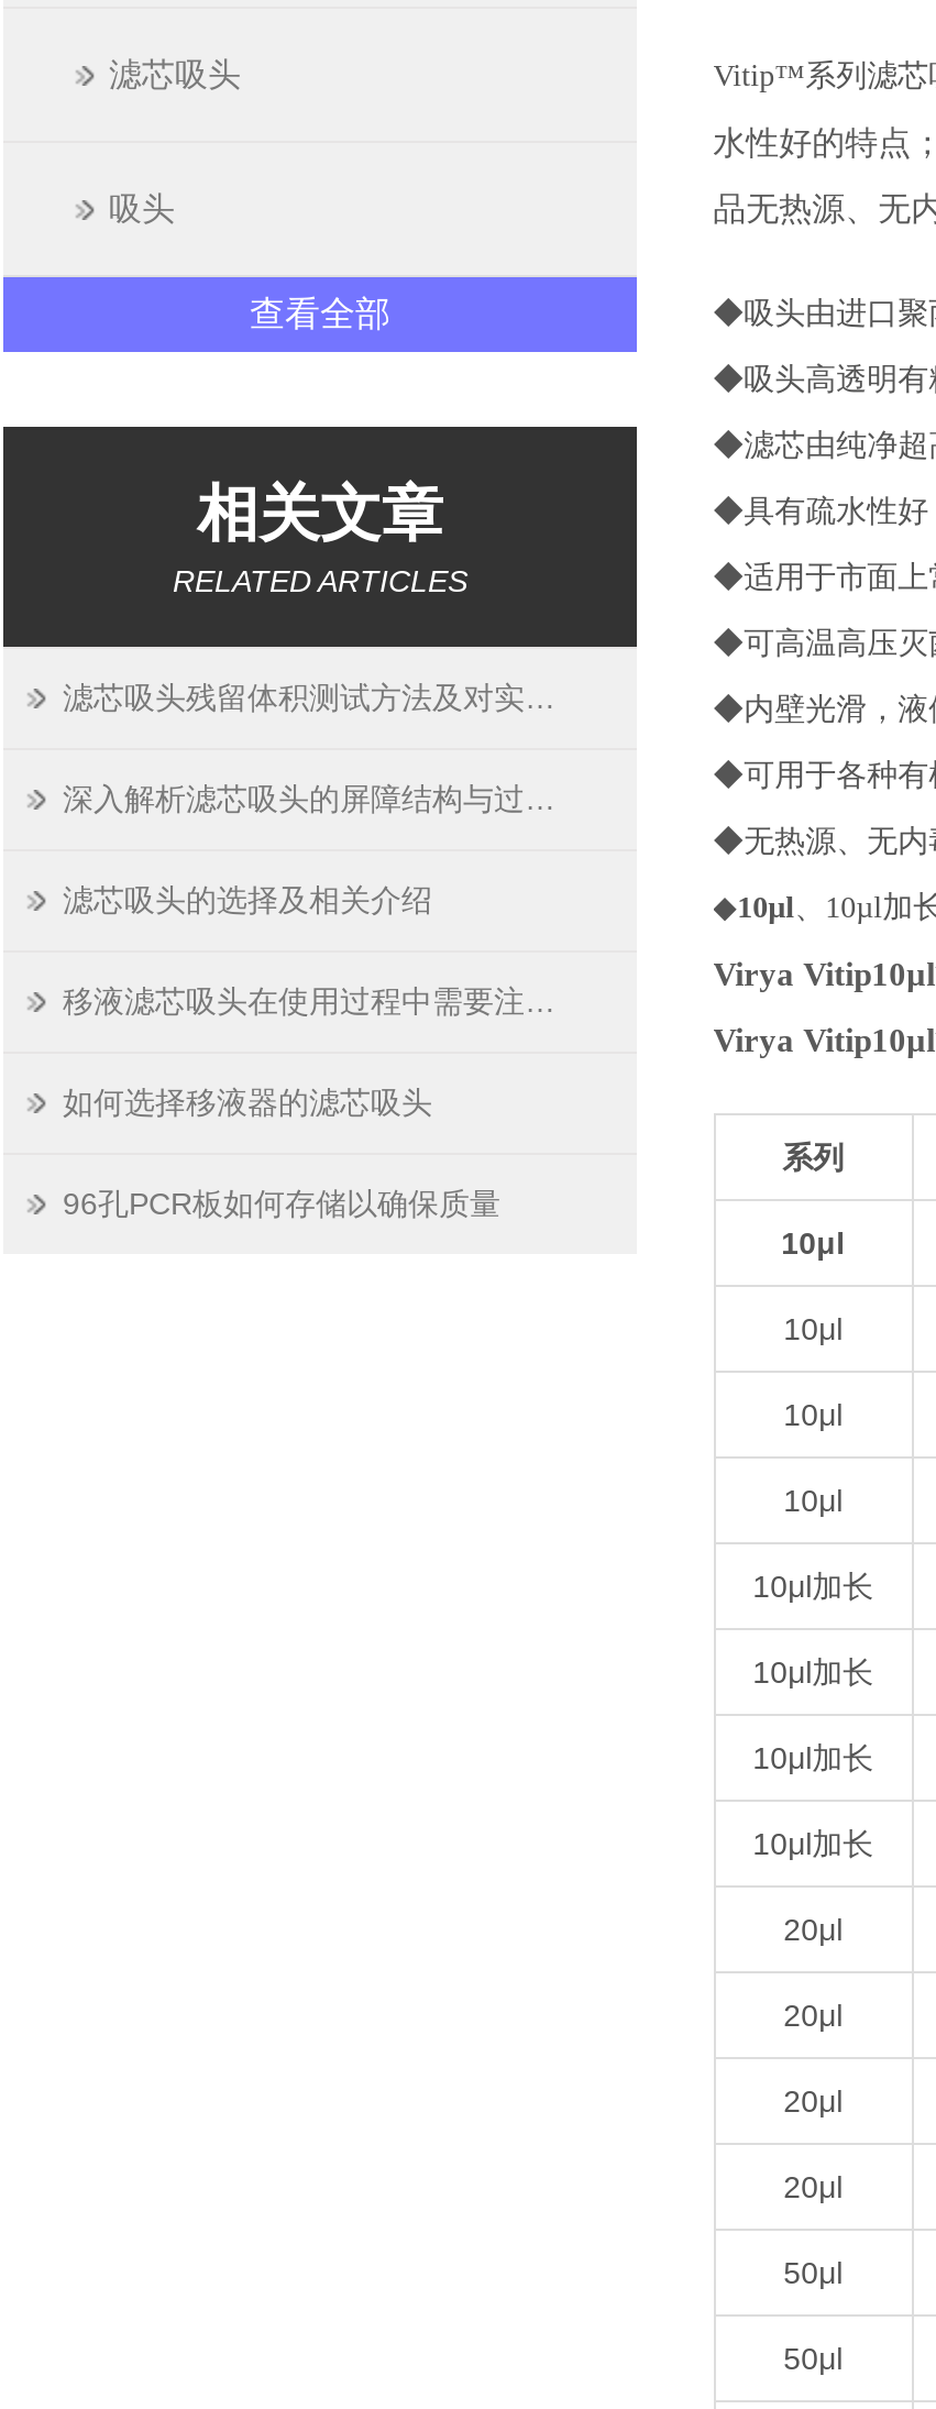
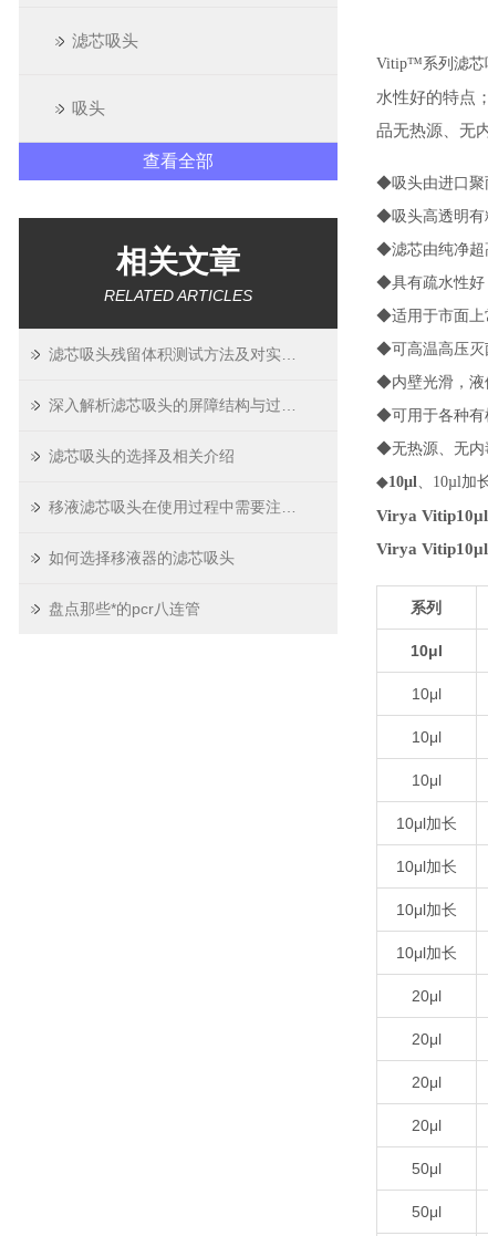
[63,1186,500,1221] 96孔PCR板如何存储以确保质量 -> [49,600,200,617] 盘点那些*的pcr八连管

